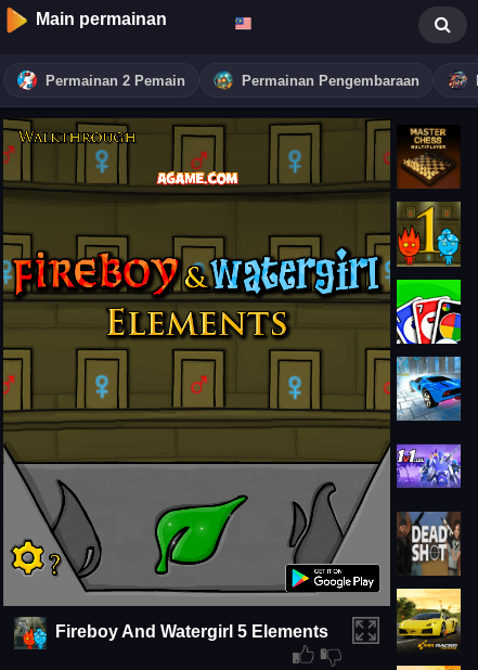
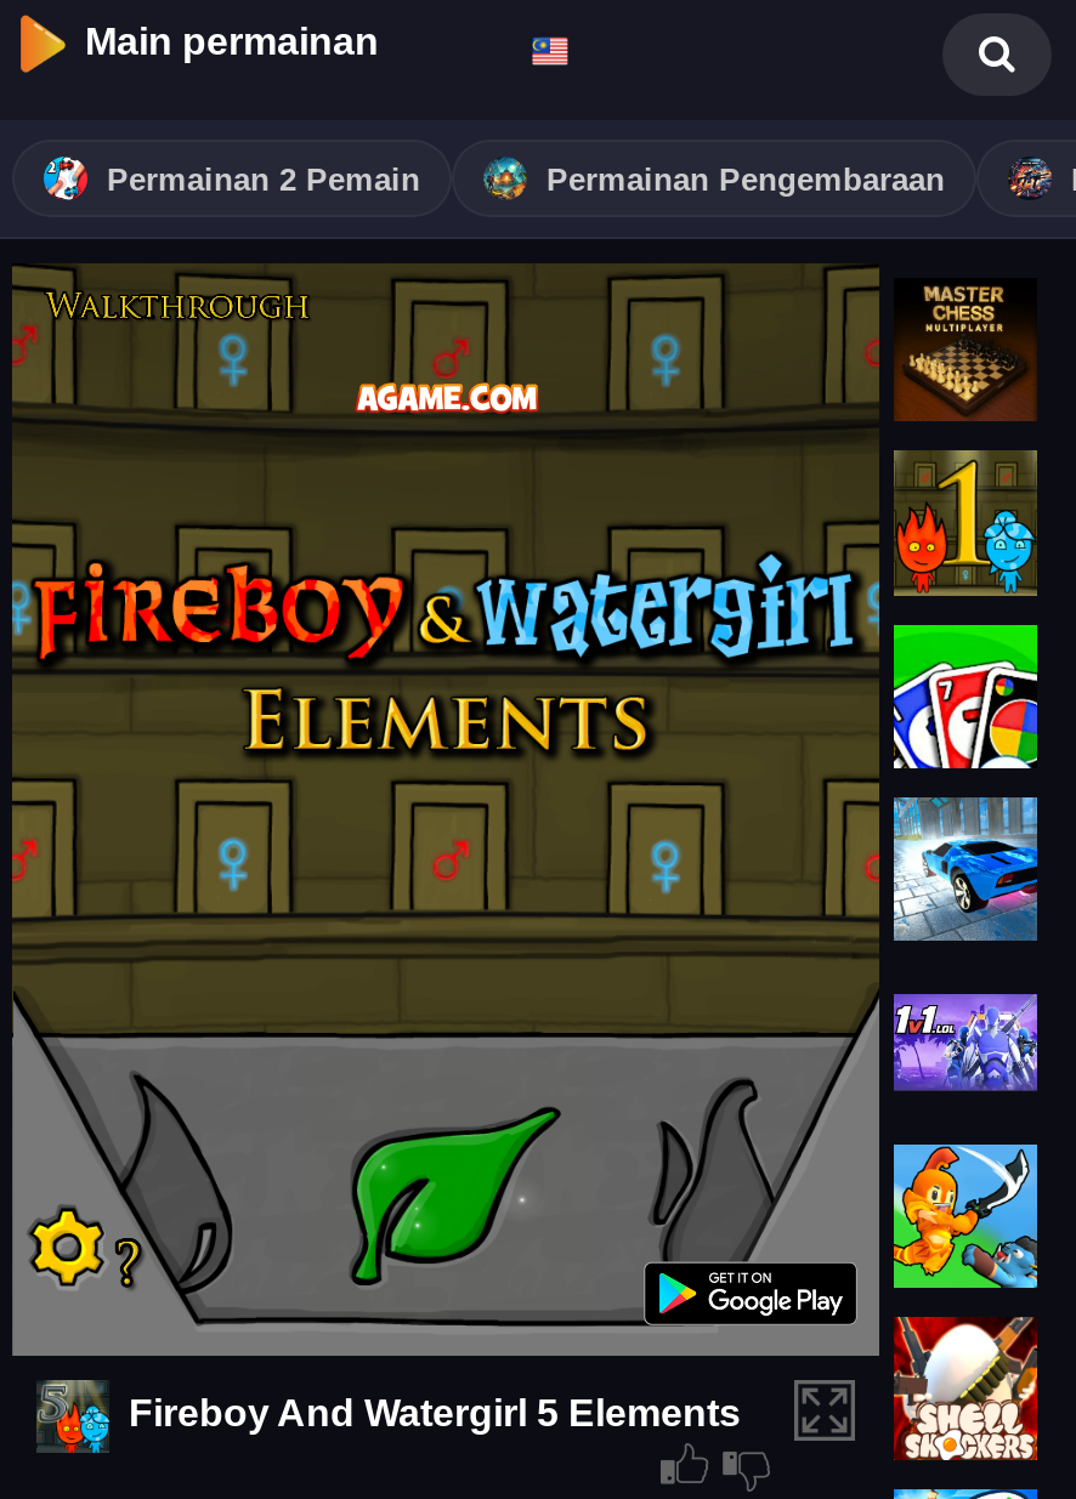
[397,512,462,577] [image] -> [891,1142,1040,1290] [image]
[396,588,462,653] [image] -> [891,1315,1040,1463] [image]

